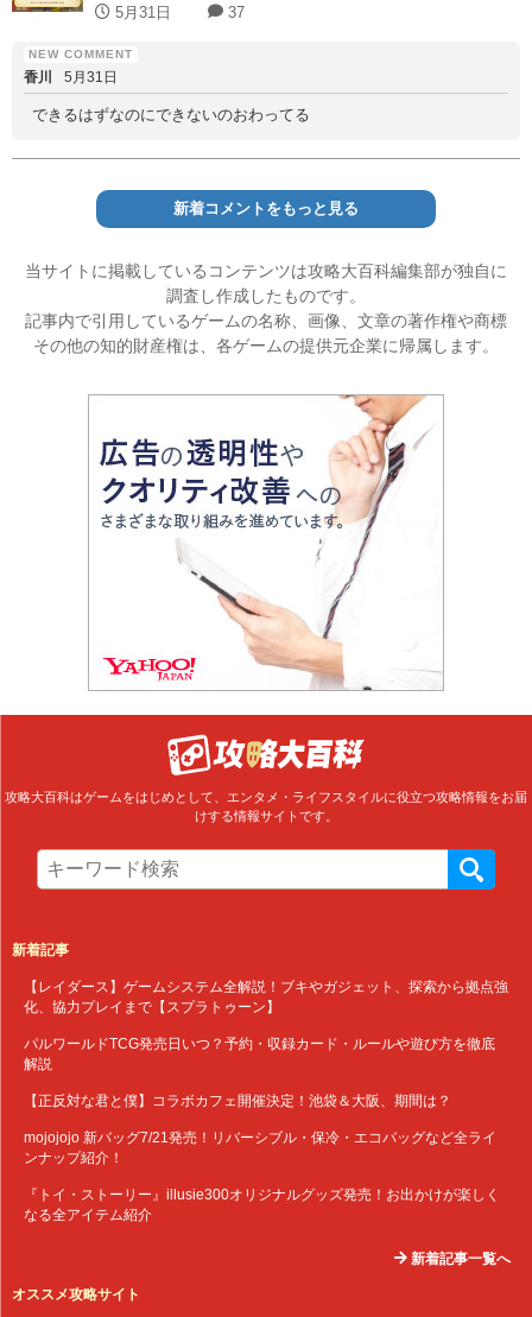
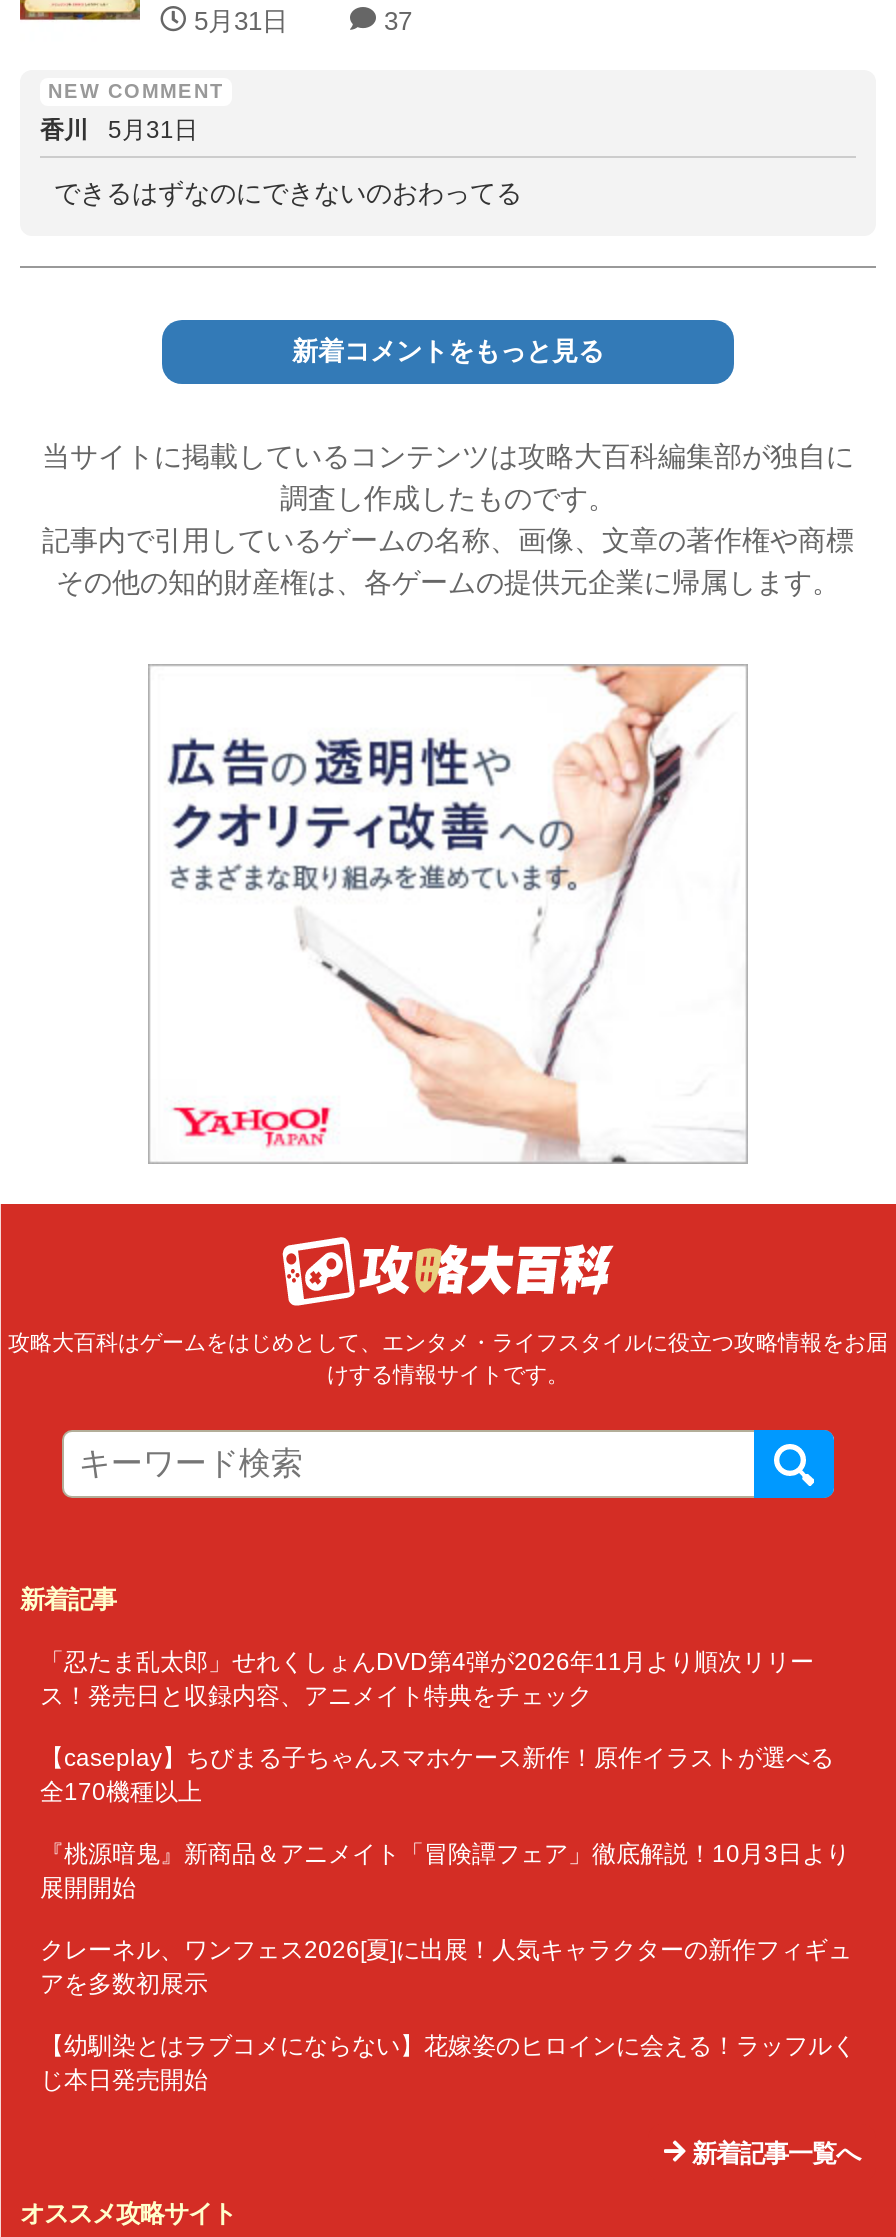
[24,979,508,1014] 【レイダース】ゲームシステム全解説！ブキやガジェット、探索から拠点強 | 化、協力プレイまで【スプラトゥーン】 -> [40,1648,814,1708] 「忍たま乱太郎」せれくしょんDVD第4弾が2026年11月より順次リリー | ス！発売日と収録内容、アニメイト特典をチェック
[24,1036,495,1071] パルワールドTCG発売日いつ？予約・収録カード・ルールや遊び方を徹底 | 解説 -> [40,1744,834,1804] 【caseplay】ちびまる子ちゃんスマホケース新作！原作イラストが選べる | 全170機種以上
[24,1093,451,1108] 【正反対な君と僕】コラボカフェ開催決定！池袋＆大阪、期間は？ -> [40,1840,850,1900] 『桃源暗鬼』新商品＆アニメイト「冒険譚フェア」徹底解説！10月3日より | 展開開始
[24,1129,496,1165] mojojojo 新バッグ7/21発売！リバーシブル・保冷・エコバッグなど全ライ | ンナップ紹介！ -> [40,1936,852,1996] クレーネル、ワンフェス2026[夏]に出展！人気キャラクターの新作フィギュ | アを多数初展示
[24,1186,500,1222] 『トイ・ストーリー』illusie300オリジナルグッズ発売！お出かけが楽しく | なる全アイテム紹介 -> [40,2032,856,2092] 【幼馴染とはラブコメにならない】花嫁姿のヒロインに会える！ラッフルく | じ本日発売開始

